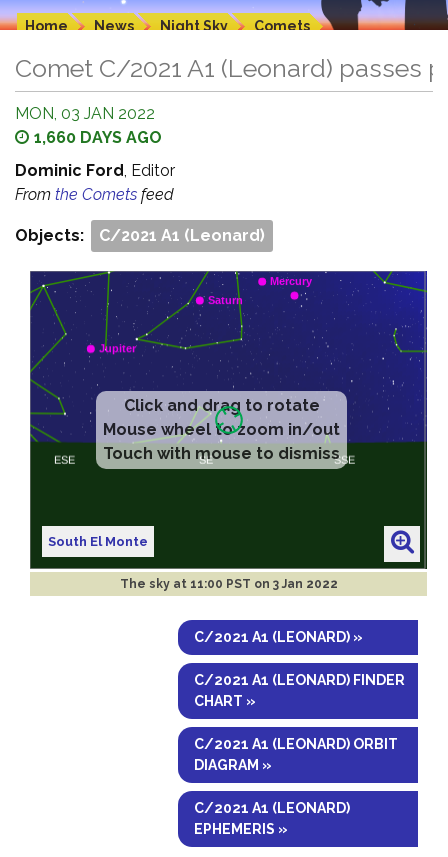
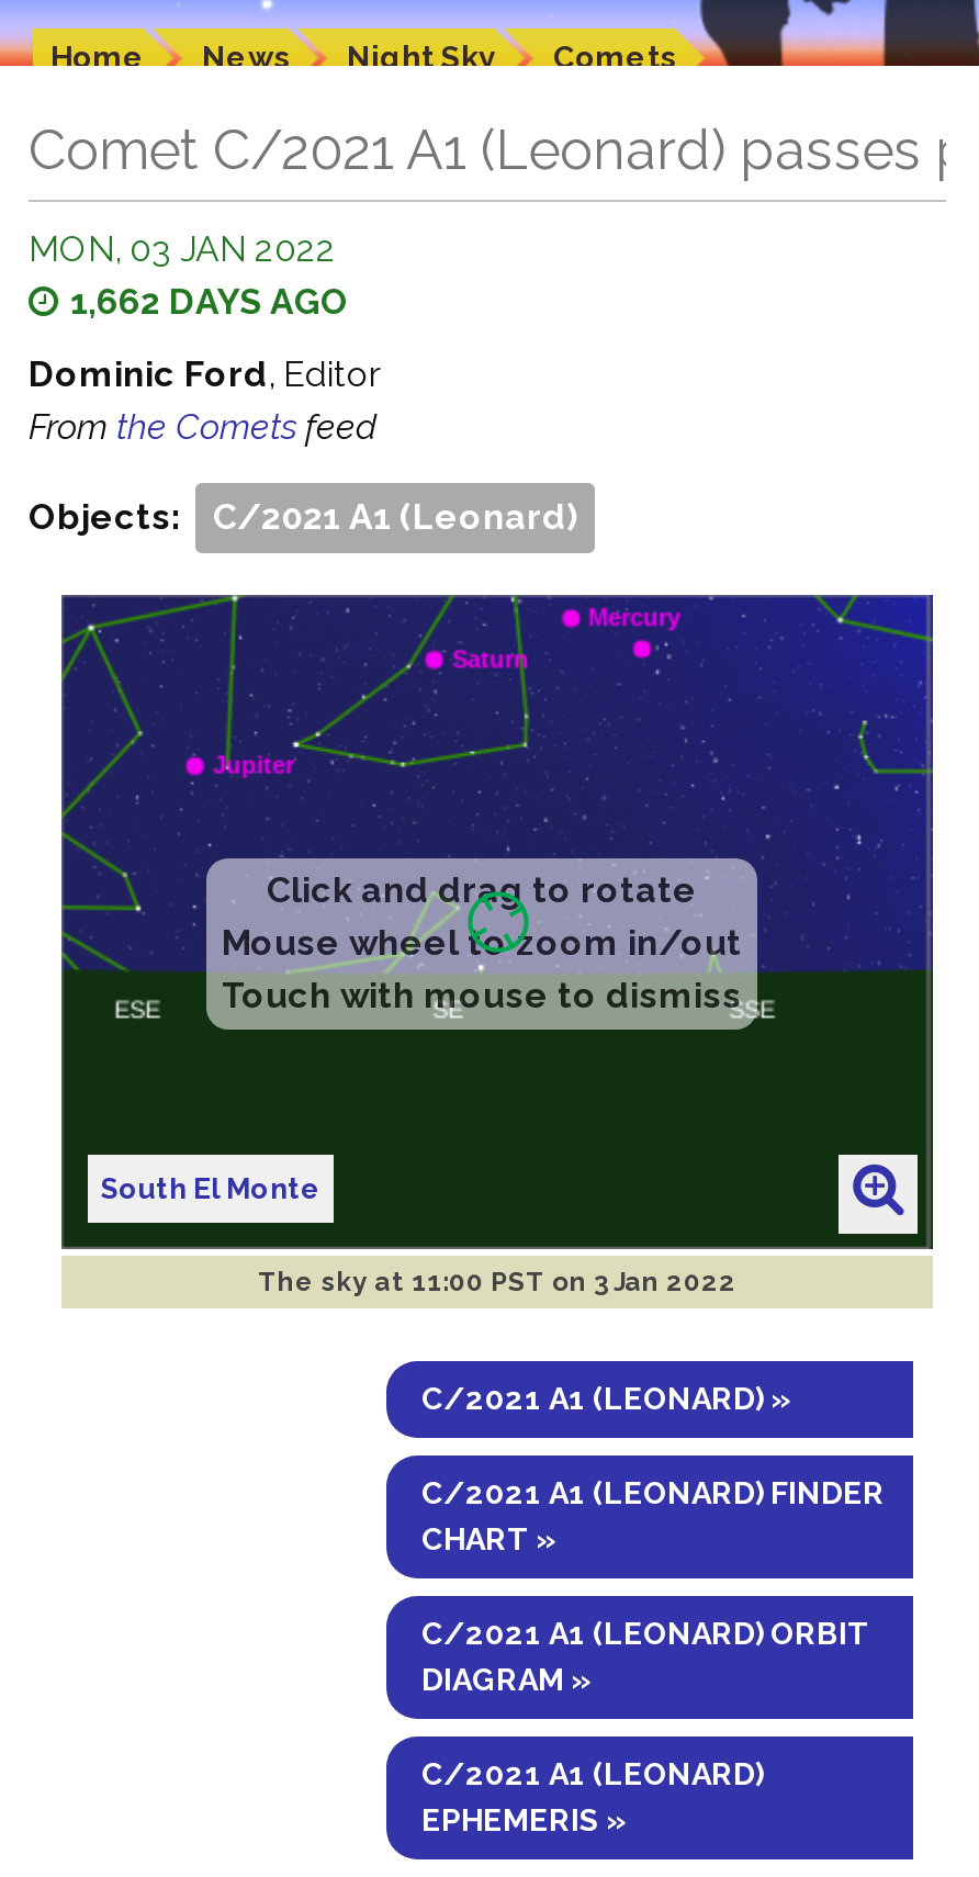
[34,128,162,147] 1,660 DAYS AGO -> [70,281,349,323] 1,662 DAYS AGO

